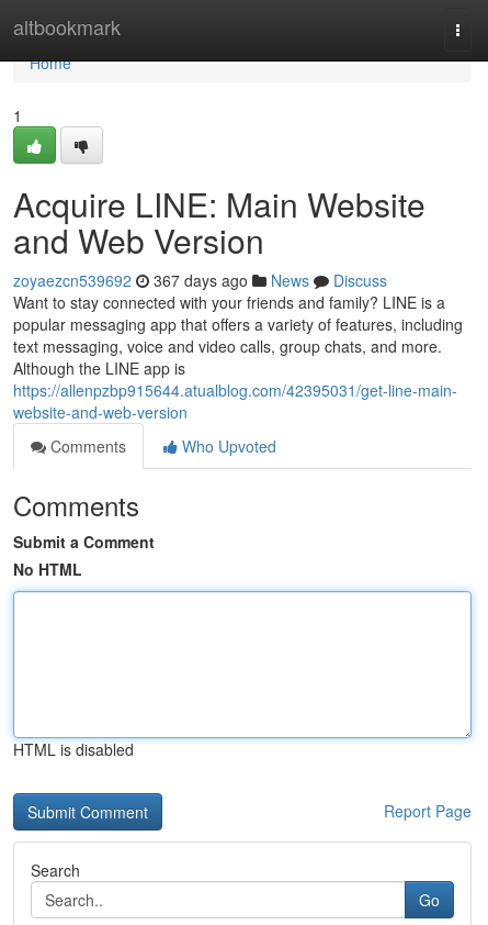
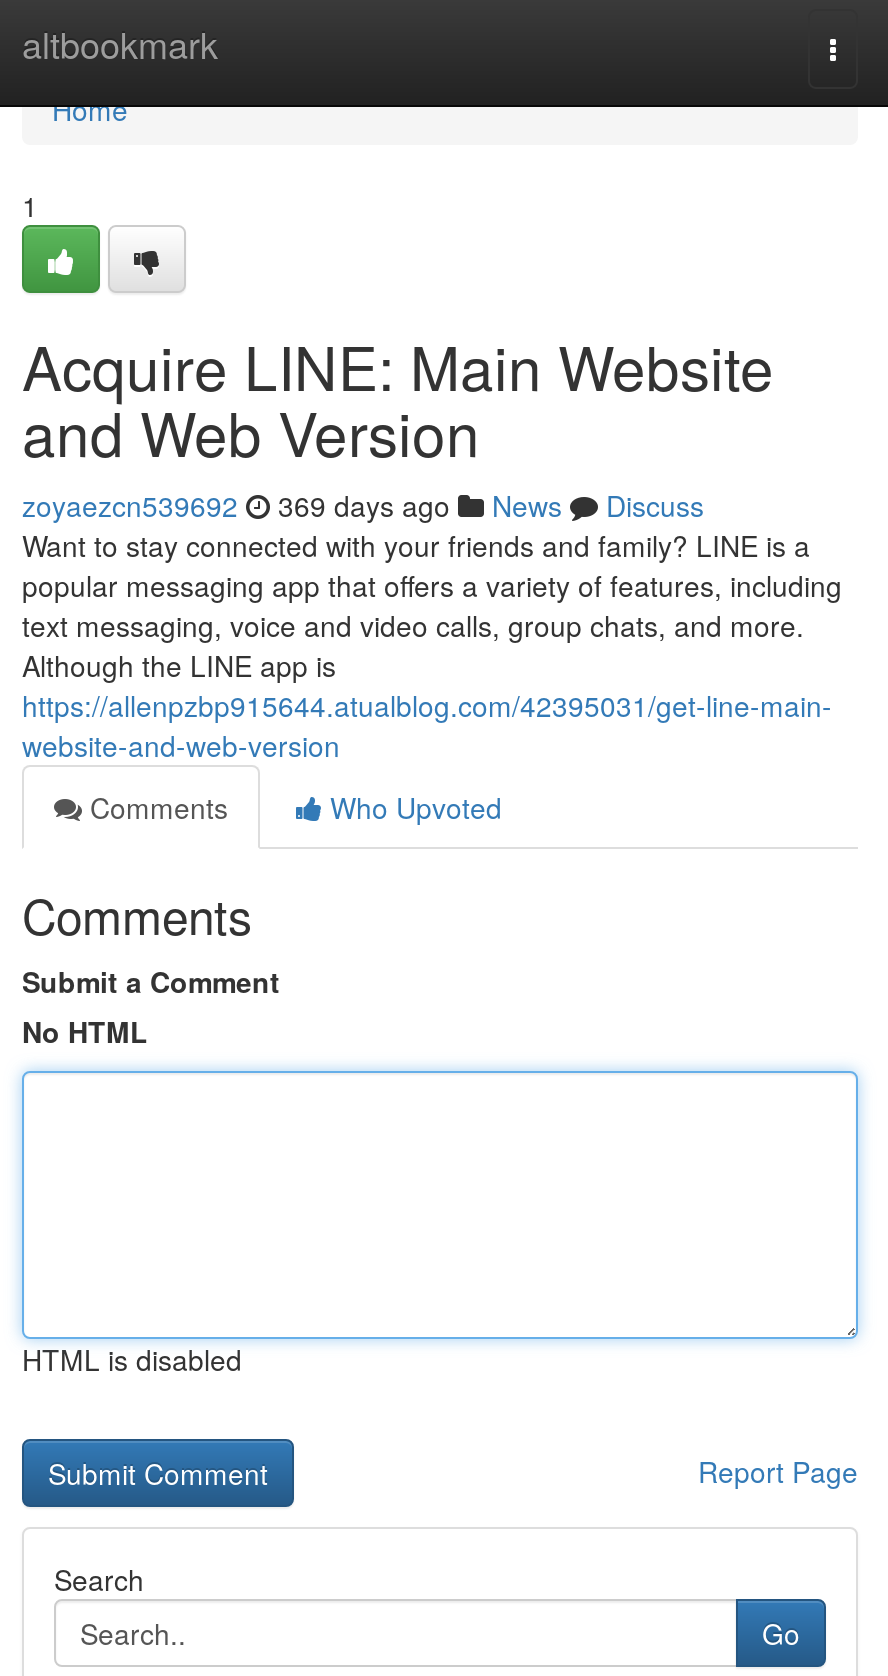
[13,269,387,291] zoyaezcn539692 367 days ago News Discuss -> [22,485,704,525] zoyaezcn539692 369 days ago News Discuss

